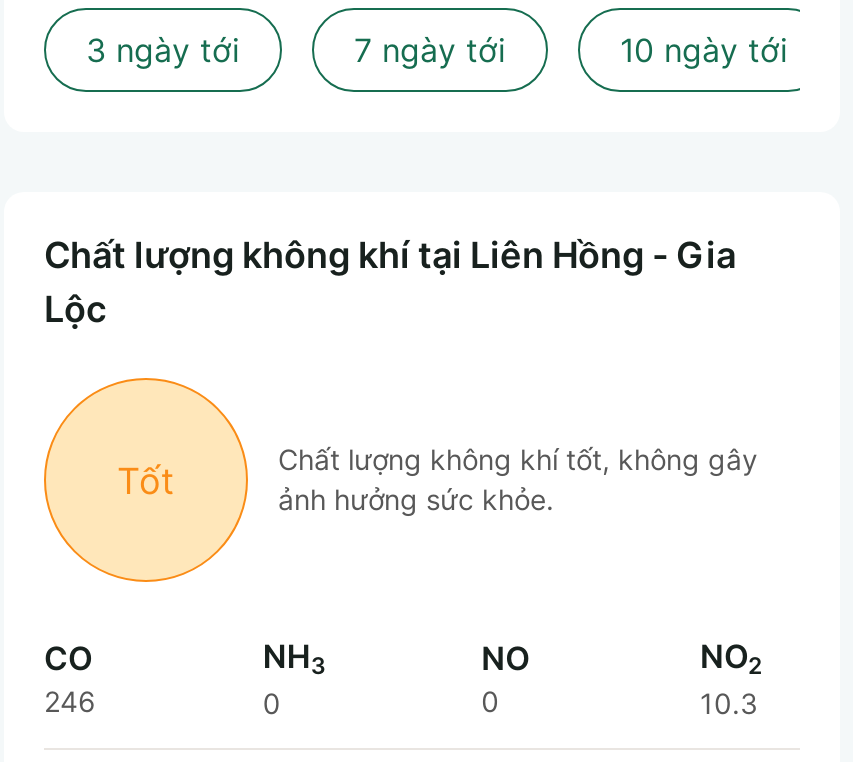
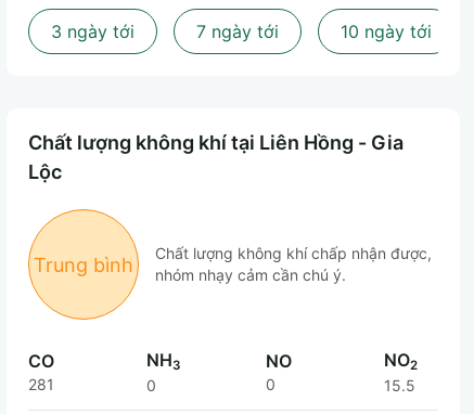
[117,442,758,516] Tốt | Chất lượng không khí tốt, không gây | ảnh hưởng sức khỏe. -> [34,244,432,284] Trung bình | Chất lượng không khí chấp nhận được, | nhóm nhạy cảm cần chú ý.
[44,684,96,718] 246 -> [28,375,54,394] 281
[700,686,758,720] 10.3 -> [384,376,415,395] 15.5

